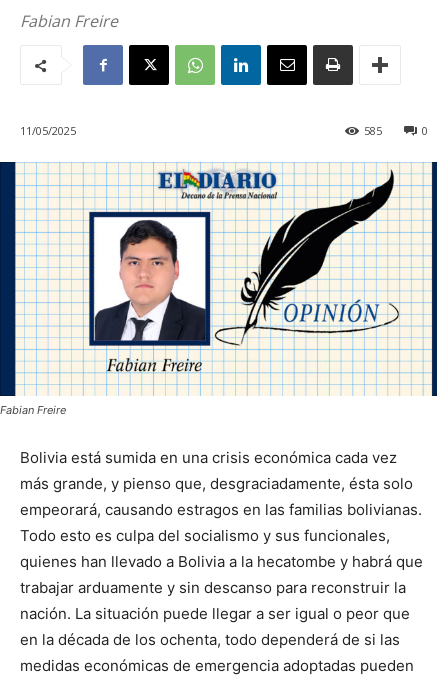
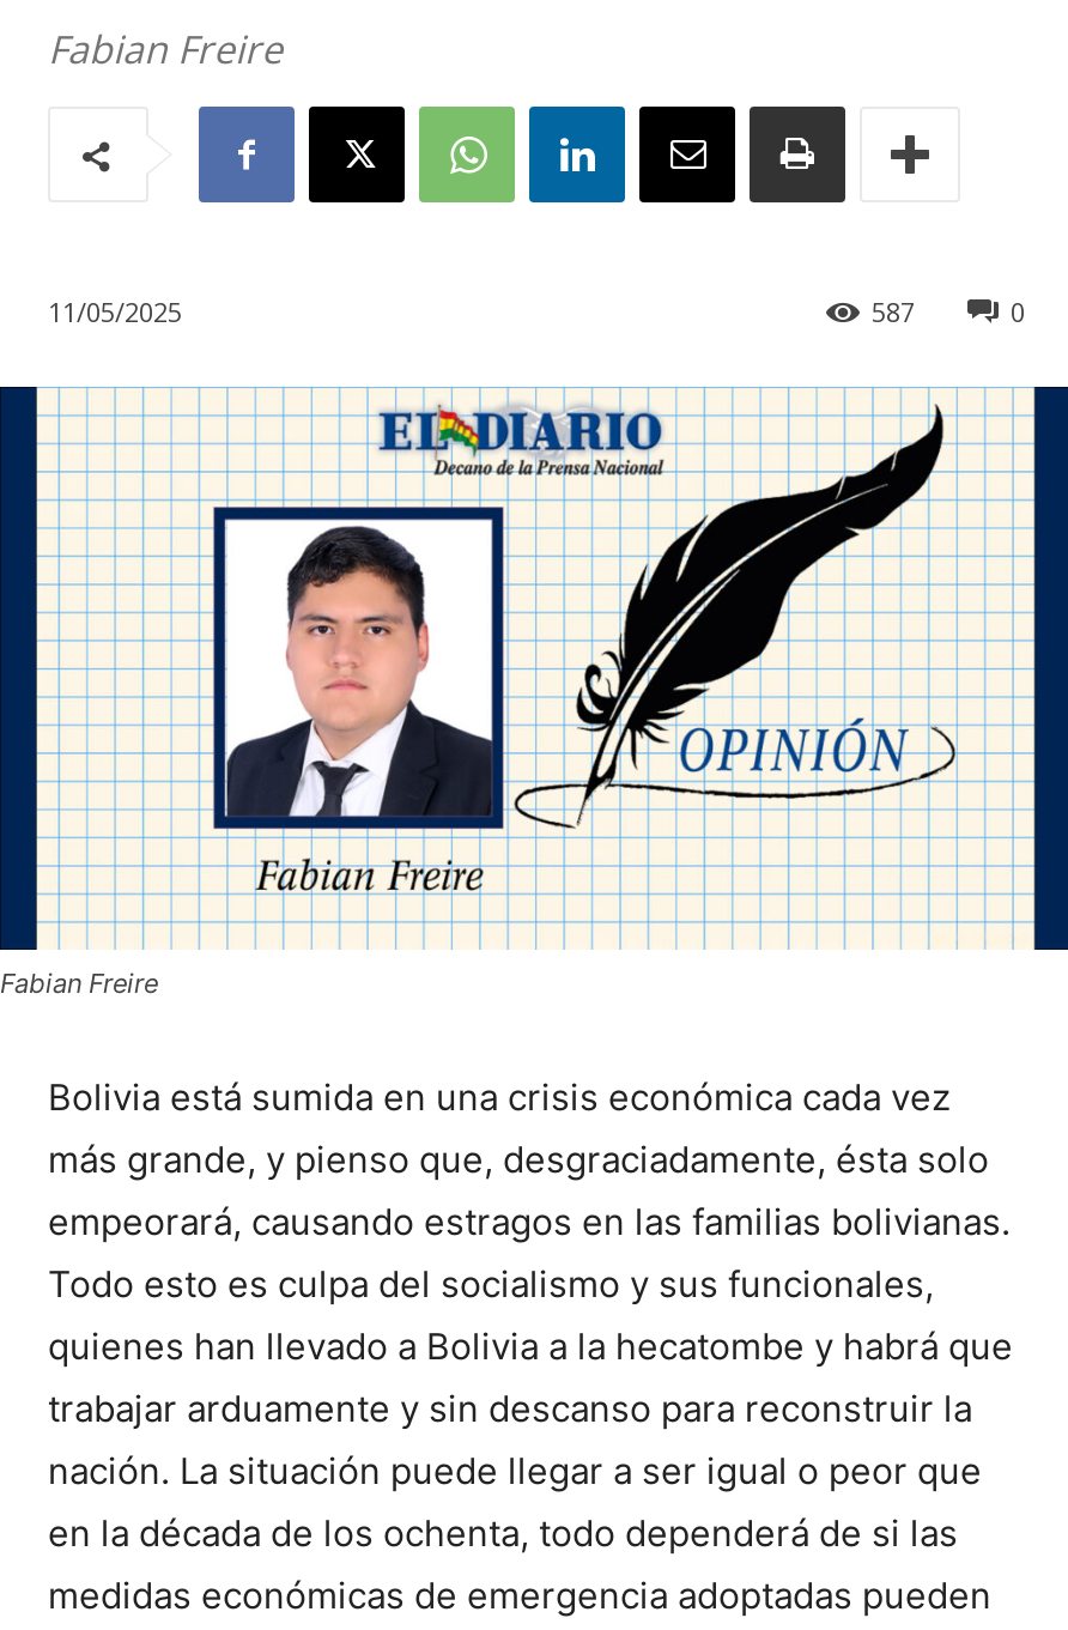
[364,123,382,138] 585 -> [872,294,915,330] 587

